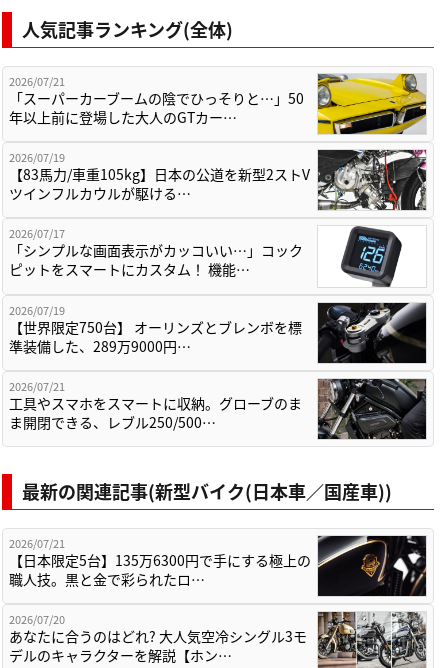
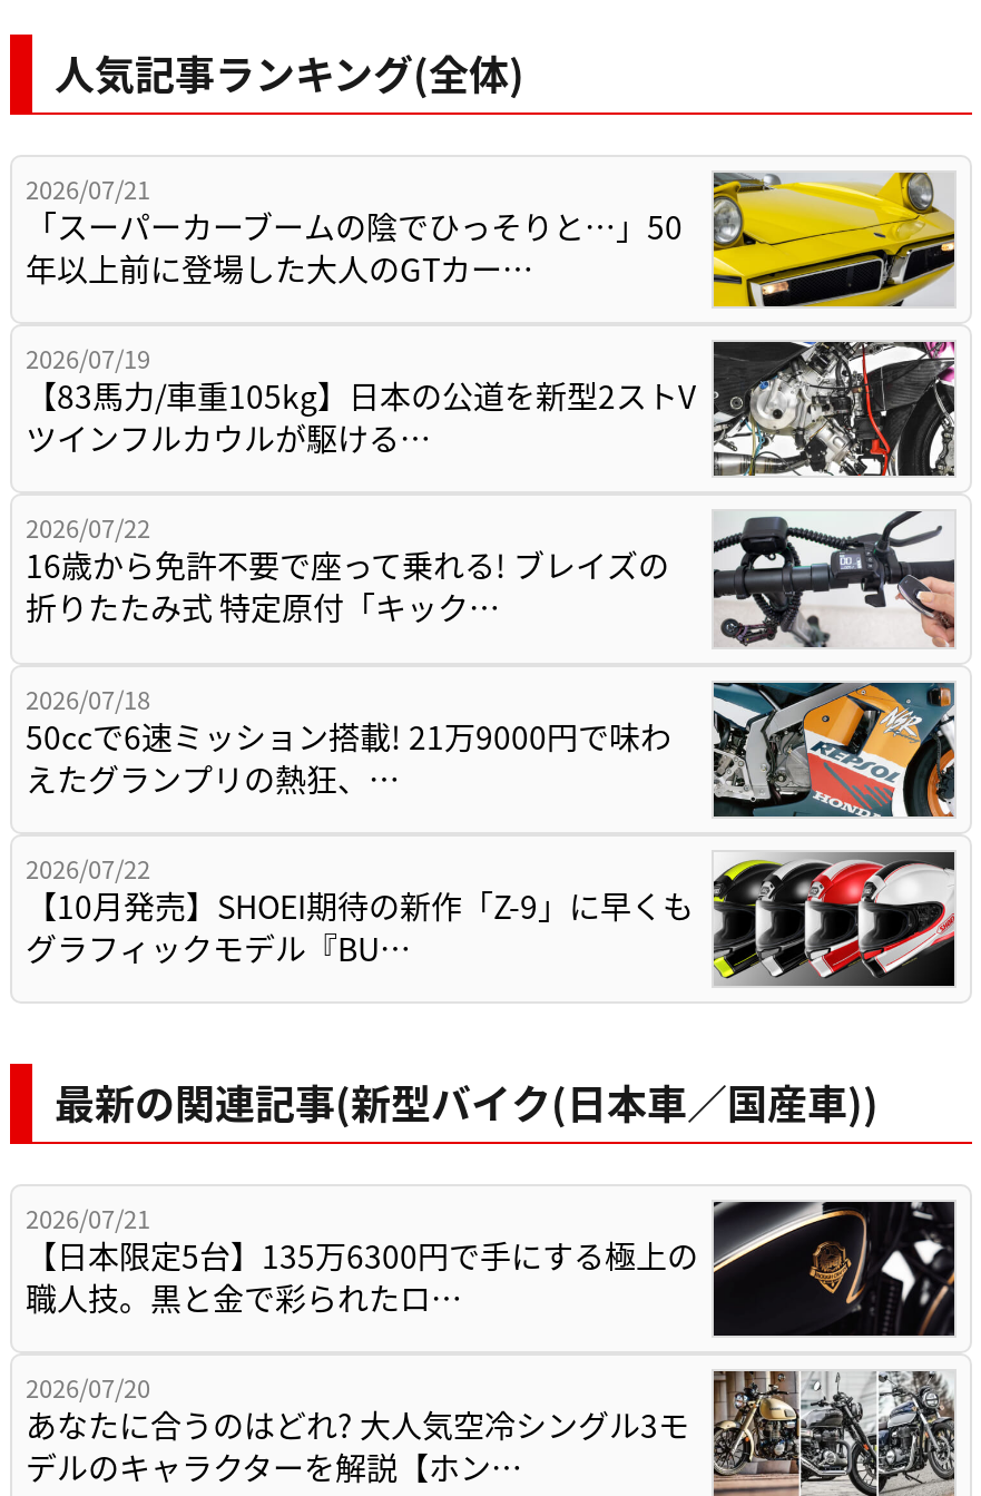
[9,225,426,288] [image] | 2026/07/17 | 「シンプルな画面表示がカッコいい…」コック | ピットをスマートにカスタム！ 機能… -> [26,509,957,649] [image] | 2026/07/22 | 16歳から免許不要で座って乗れる! ブレイズの | 折りたたみ式 特定原付「キック…
[9,302,427,364] [image] | 2026/07/19 | 【世界限定750台】 オーリンズとブレンボを標 | 準装備した、289万9000円… -> [26,680,957,819] [image] | 2026/07/18 | 50ccで6速ミッション搭載! 21万9000円で味わ | えたグランプリの熱狂、…
[9,378,427,440] [image] | 2026/07/21 | 工具やスマホをスマートに収納。グローブのま | ま開閉できる、レブル250/500… -> [26,849,957,988] [image] | 2026/07/22 | 【10月発売】SHOEI期待の新作「Z-9」に早くも | グラフィックモデル『BU…

